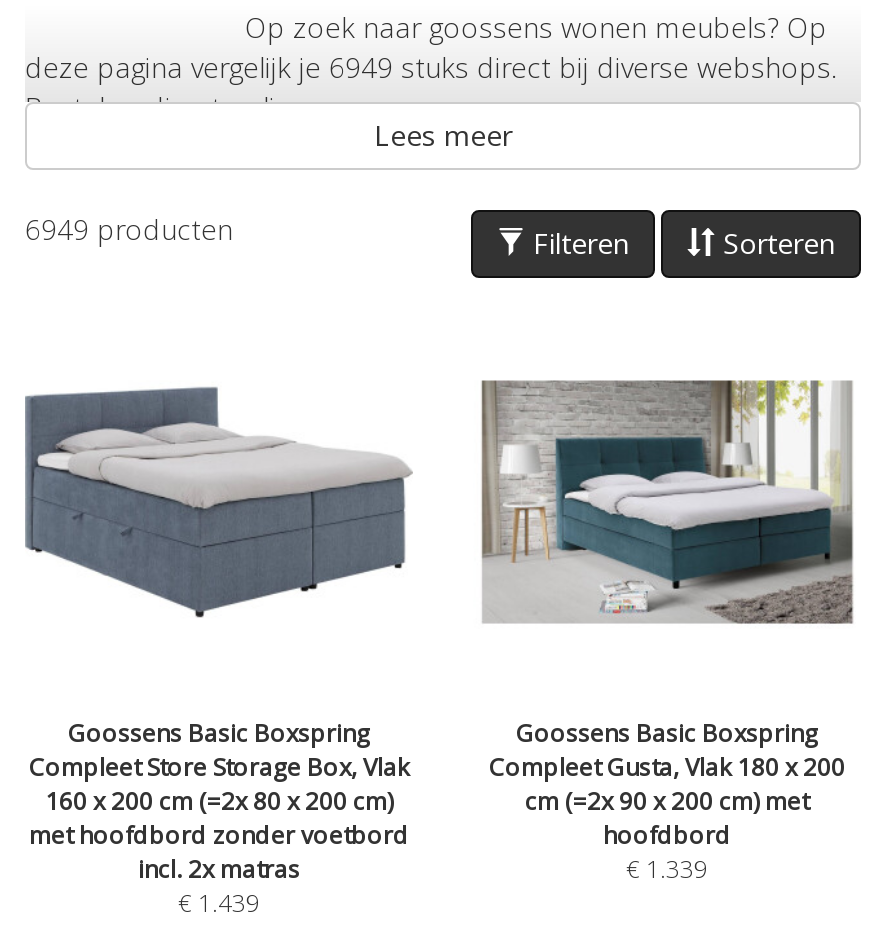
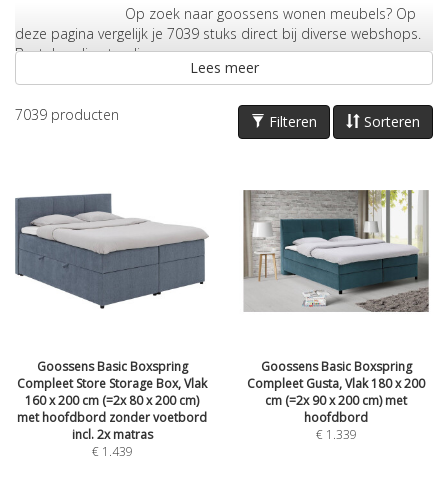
[25,48,837,86] deze pagina vergelijk je 6949 stuks direct bij diverse webshops. -> [15,24,421,43] deze pagina vergelijk je 7039 stuks direct bij diverse webshops.
[25,210,233,248] 6949 producten -> [15,105,119,124] 7039 producten

